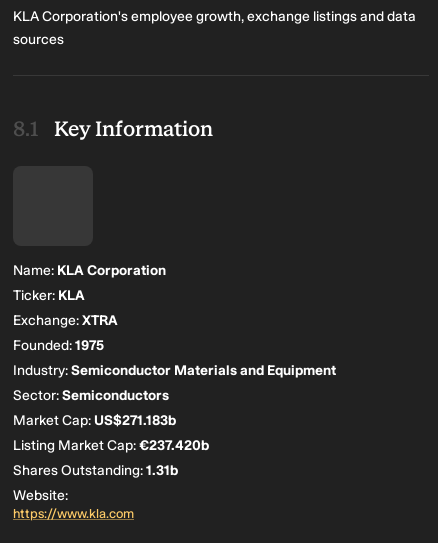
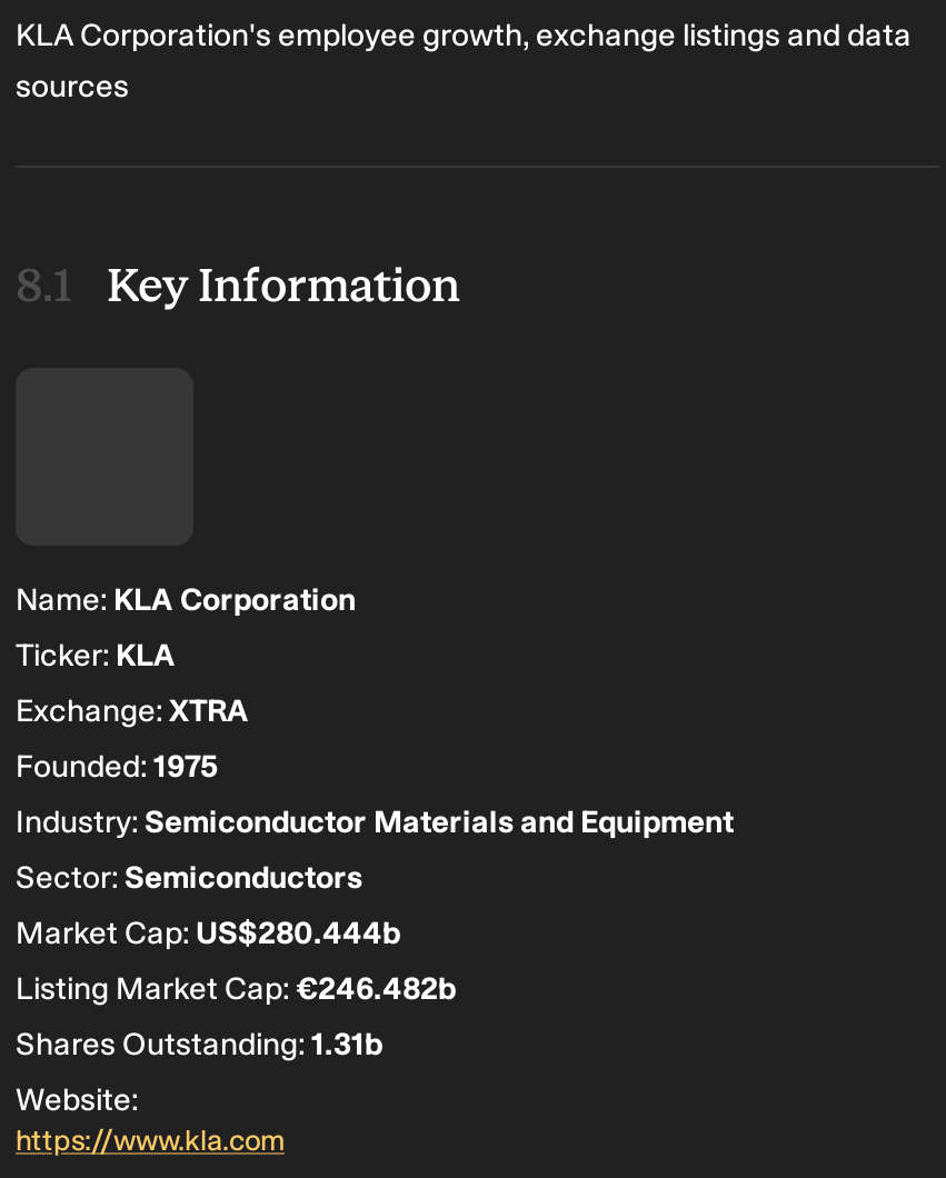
[13,412,176,429] Market Cap: US$271.183b -> [16,915,400,952] Market Cap: US$280.444b
[13,437,209,454] Listing Market Cap: €237.420b -> [16,970,456,1008] Listing Market Cap: €246.482b

